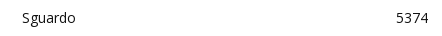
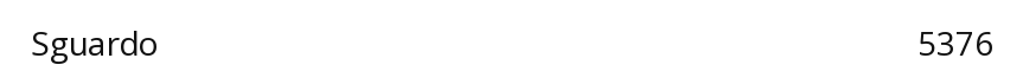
[396,8,428,27] 5374 -> [917,18,993,63] 5376

